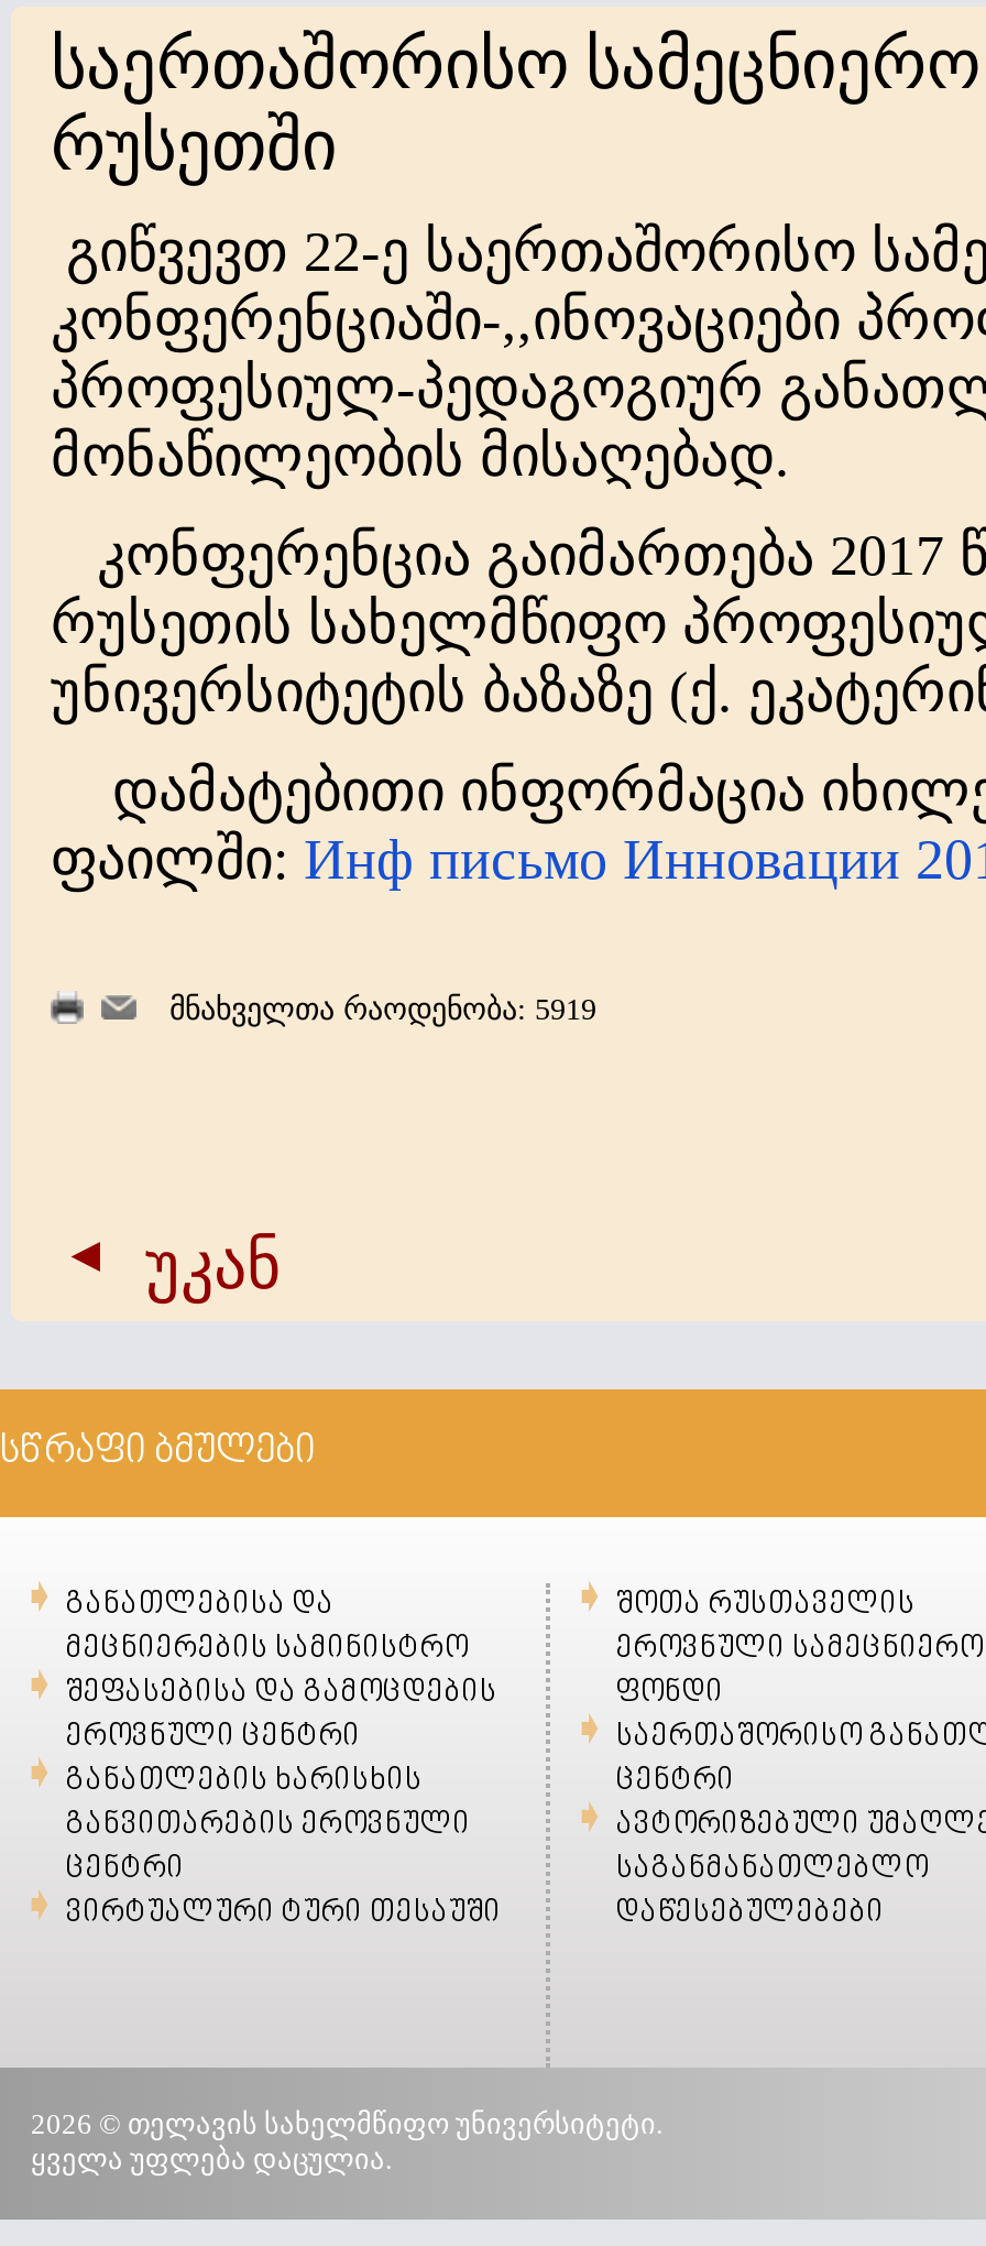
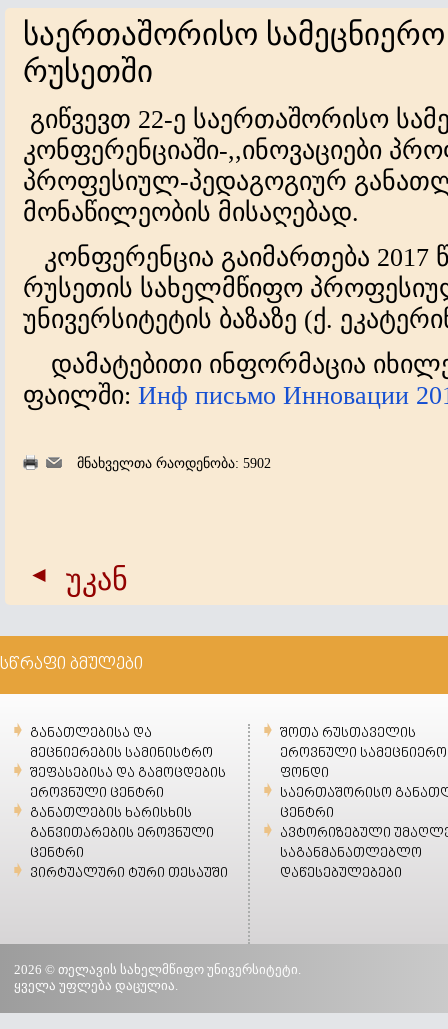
[169,993,596,1026] მნახველთა რაოდენობა: 5919 -> [77,456,271,471] მნახველთა რაოდენობა: 5902

